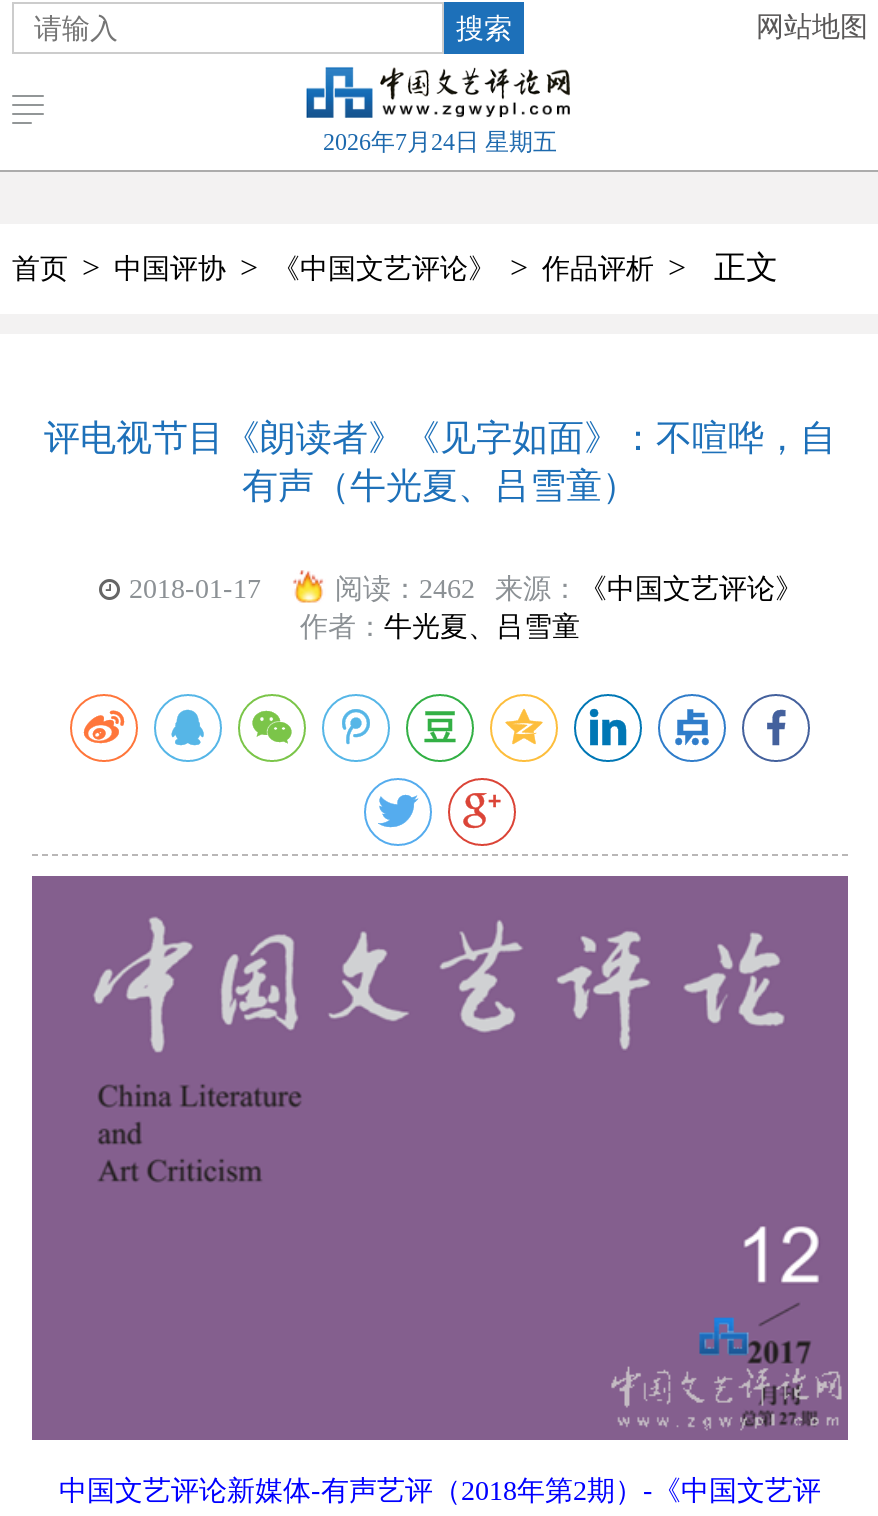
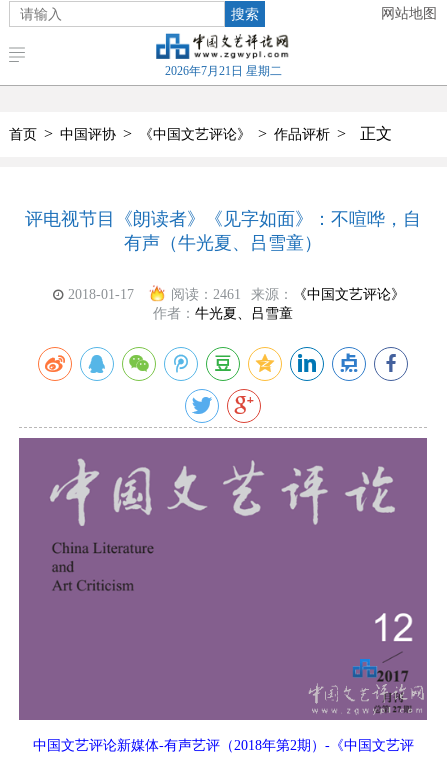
[323,128,557,156] 2026年7月24日 星期五 -> [164,64,281,78] 2026年7月21日 星期二
[335,574,803,604] 阅读：2462 来源：《中国文艺评论》 -> [170,287,404,302] 阅读：2461 来源：《中国文艺评论》

